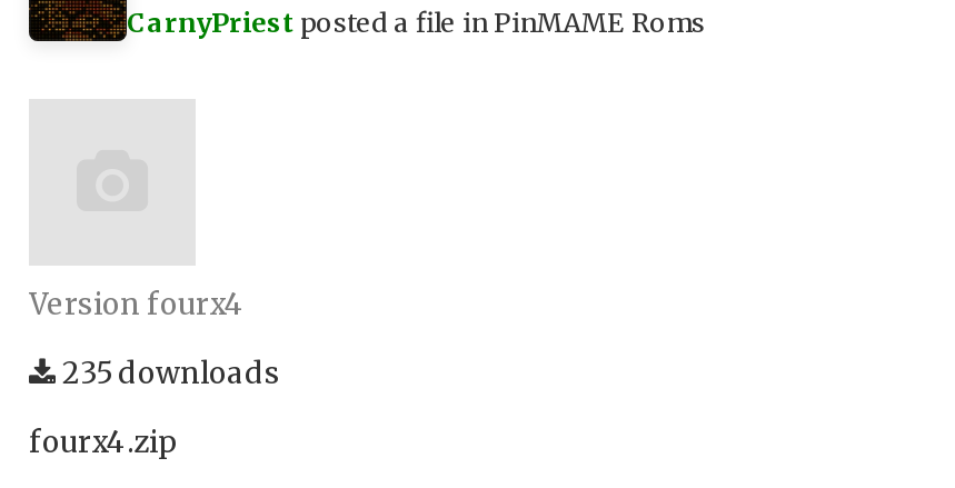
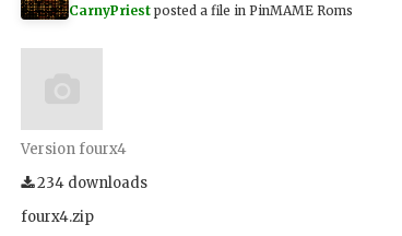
[56,354,280,392] 235 downloads -> [34,174,147,193] 234 downloads

